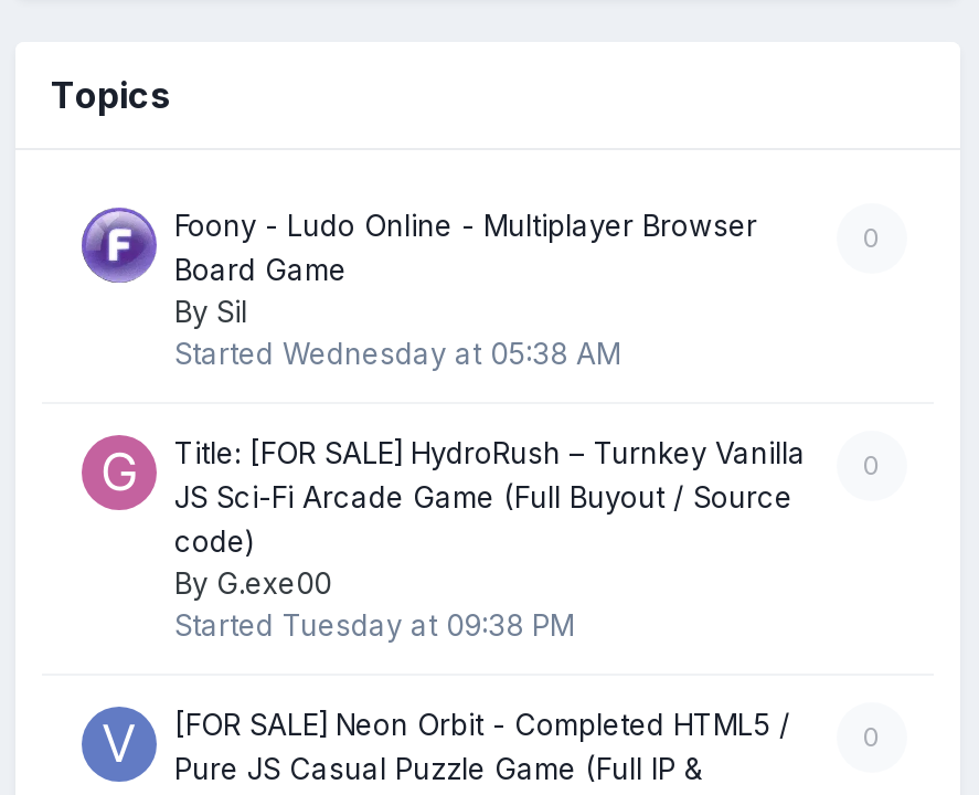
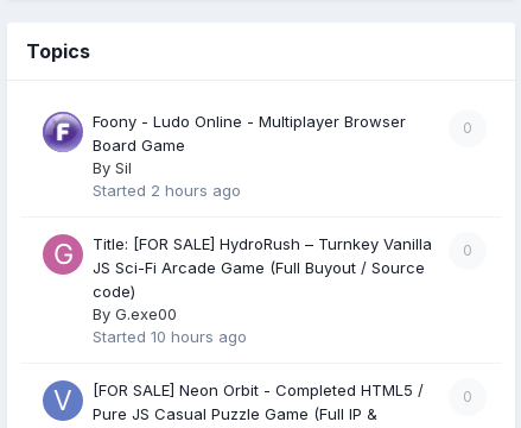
[174,336,620,372] Started Wednesday at 05:38 AM -> [93,181,241,200] Started 2 hours ago
[174,608,574,643] Started Tuesday at 09:38 PM -> [93,327,247,346] Started 10 hours ago

